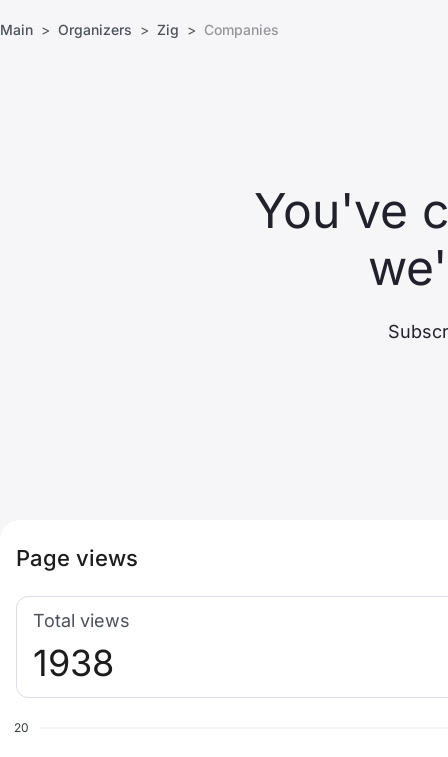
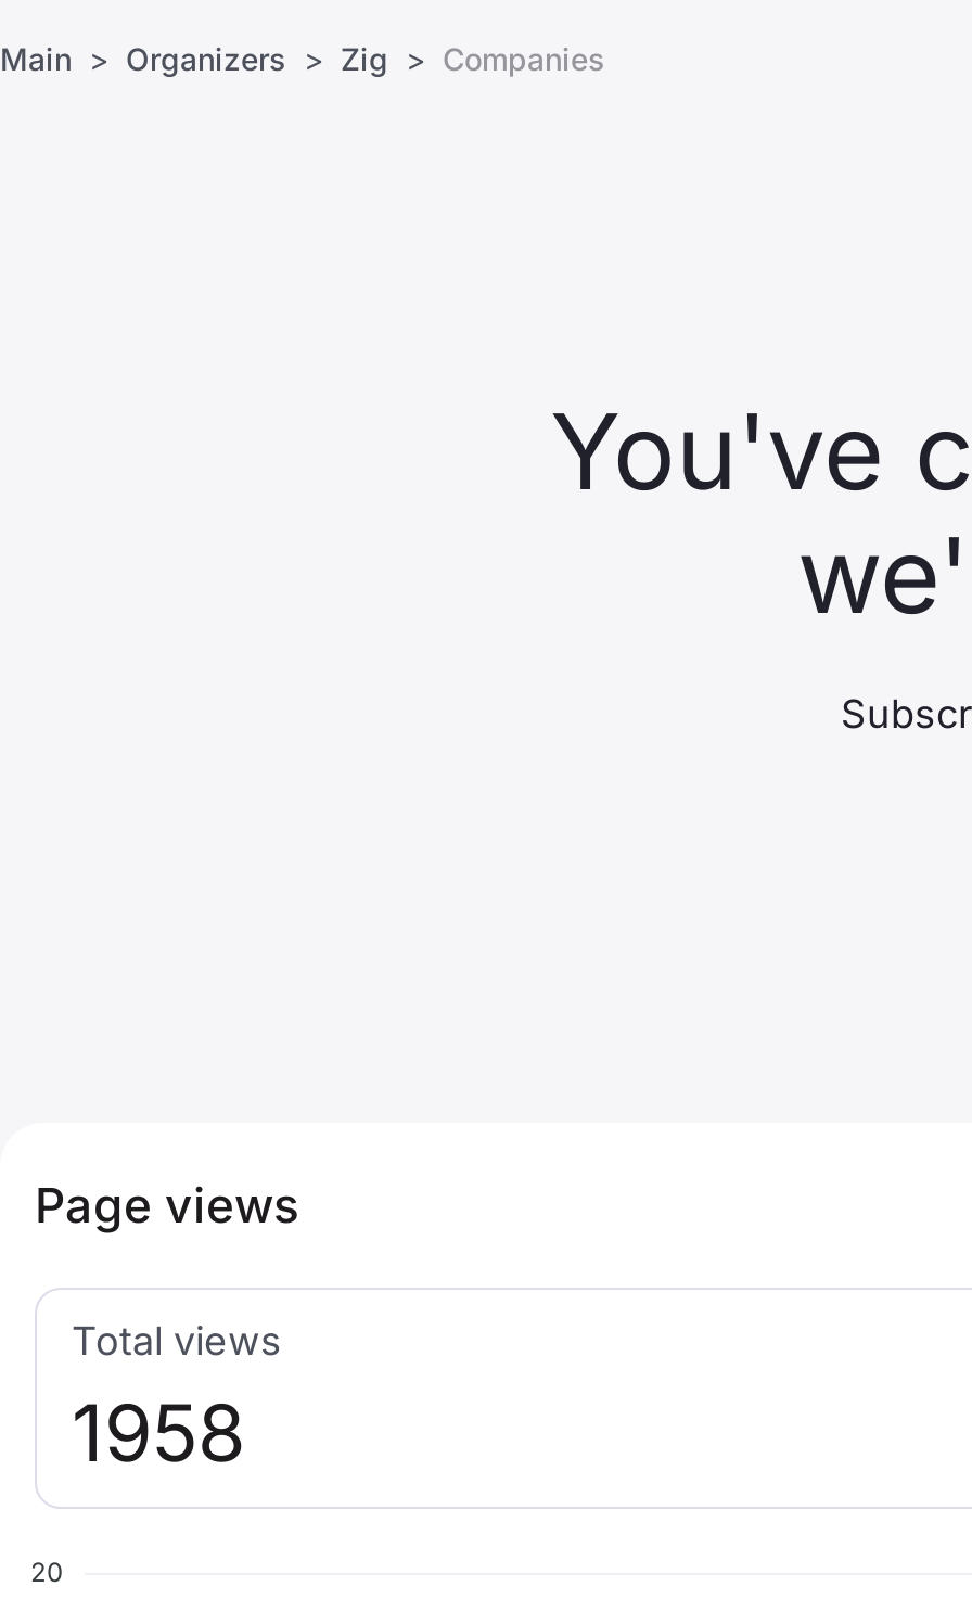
[33,641,114,685] 1938 -> [72,1385,245,1481] 1958

